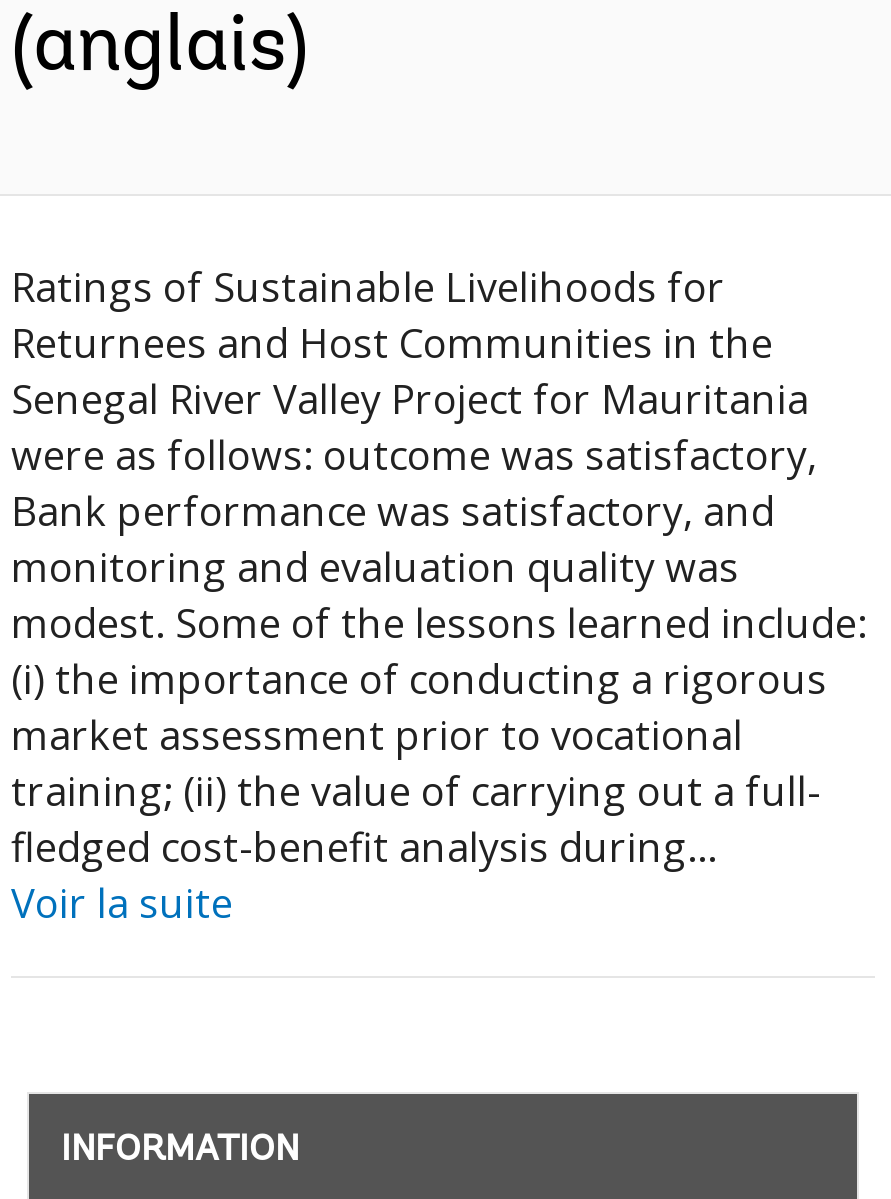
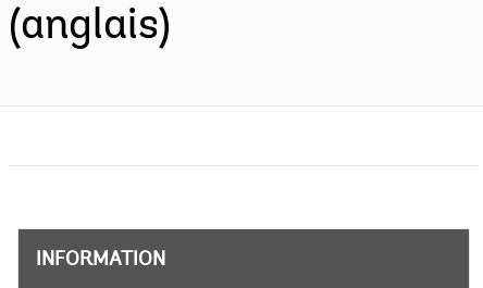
[11,260,867,930] Ratings of Sustainable Livelihoods for | Returnees and Host Communities in the | Senegal River Valley Project for Mauritania | were as follows: outcome was satisfactory, | Bank performance was satisfactory, and | monitoring and evaluation quality was | modest. Some of the lessons learned include: | (i) the importance of conducting a rigorous | market assessment prior to vocational | training; (ii) the value of carrying out a full- | fledged cost-benefit analysis during... | Voir la suite -> none

